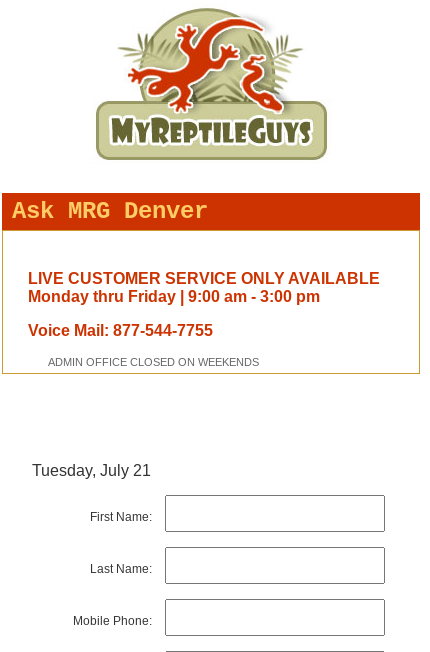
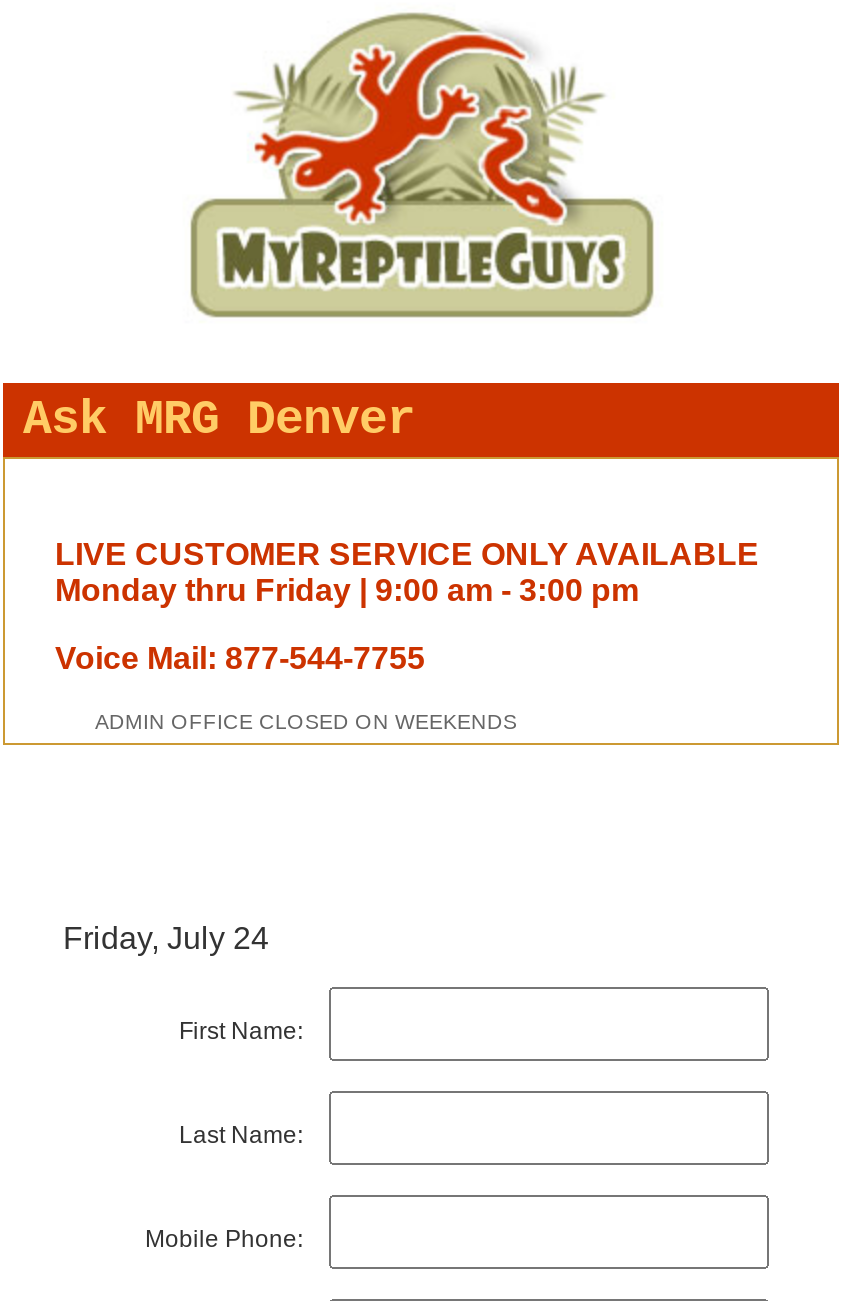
[32,462,151,479] Tuesday, July 21 -> [63,921,269,955] Friday, July 24

